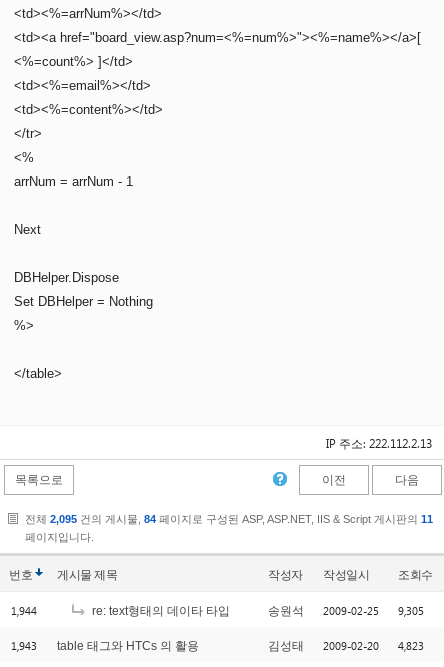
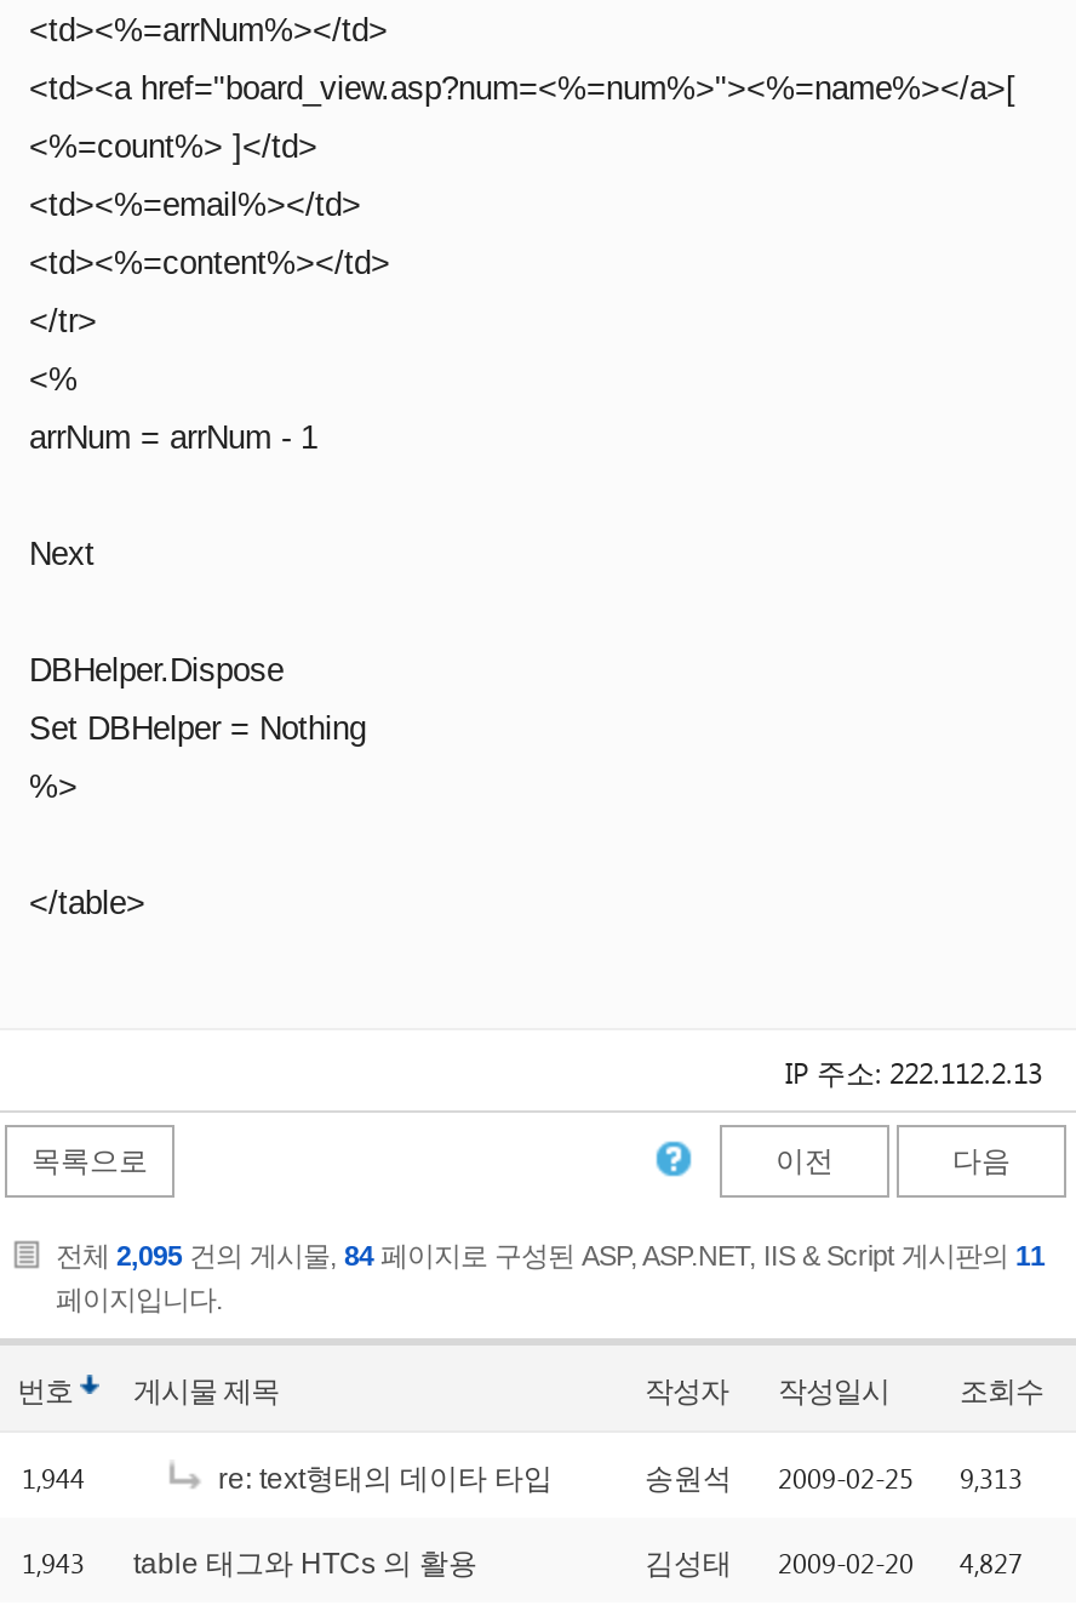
[268,603,424,618] 송원석 2009-02-25 9,305 -> [645,1459,1023,1496] 송원석 2009-02-25 9,313
[268,638,424,653] 김성태 2009-02-20 4,823 -> [645,1544,1023,1581] 김성태 2009-02-20 4,827

